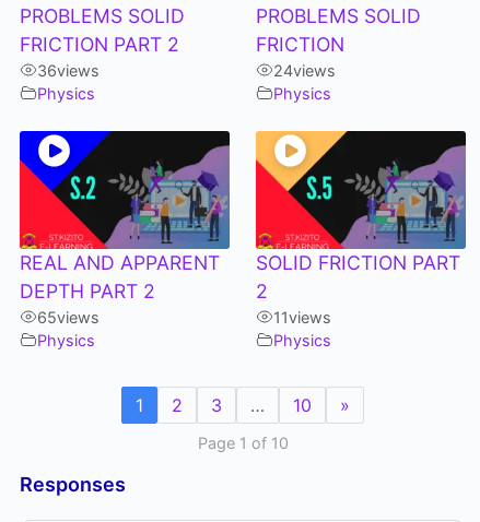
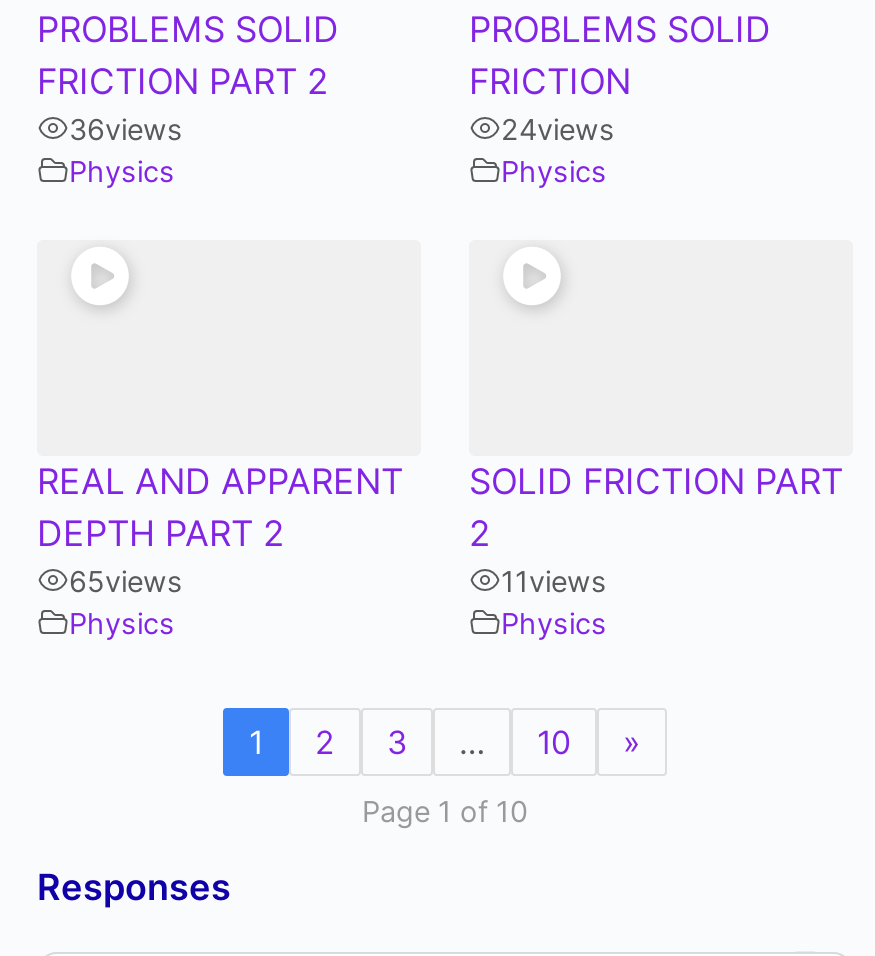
[19,130,231,250] [image] -> none
[255,130,467,249] [image] -> none

